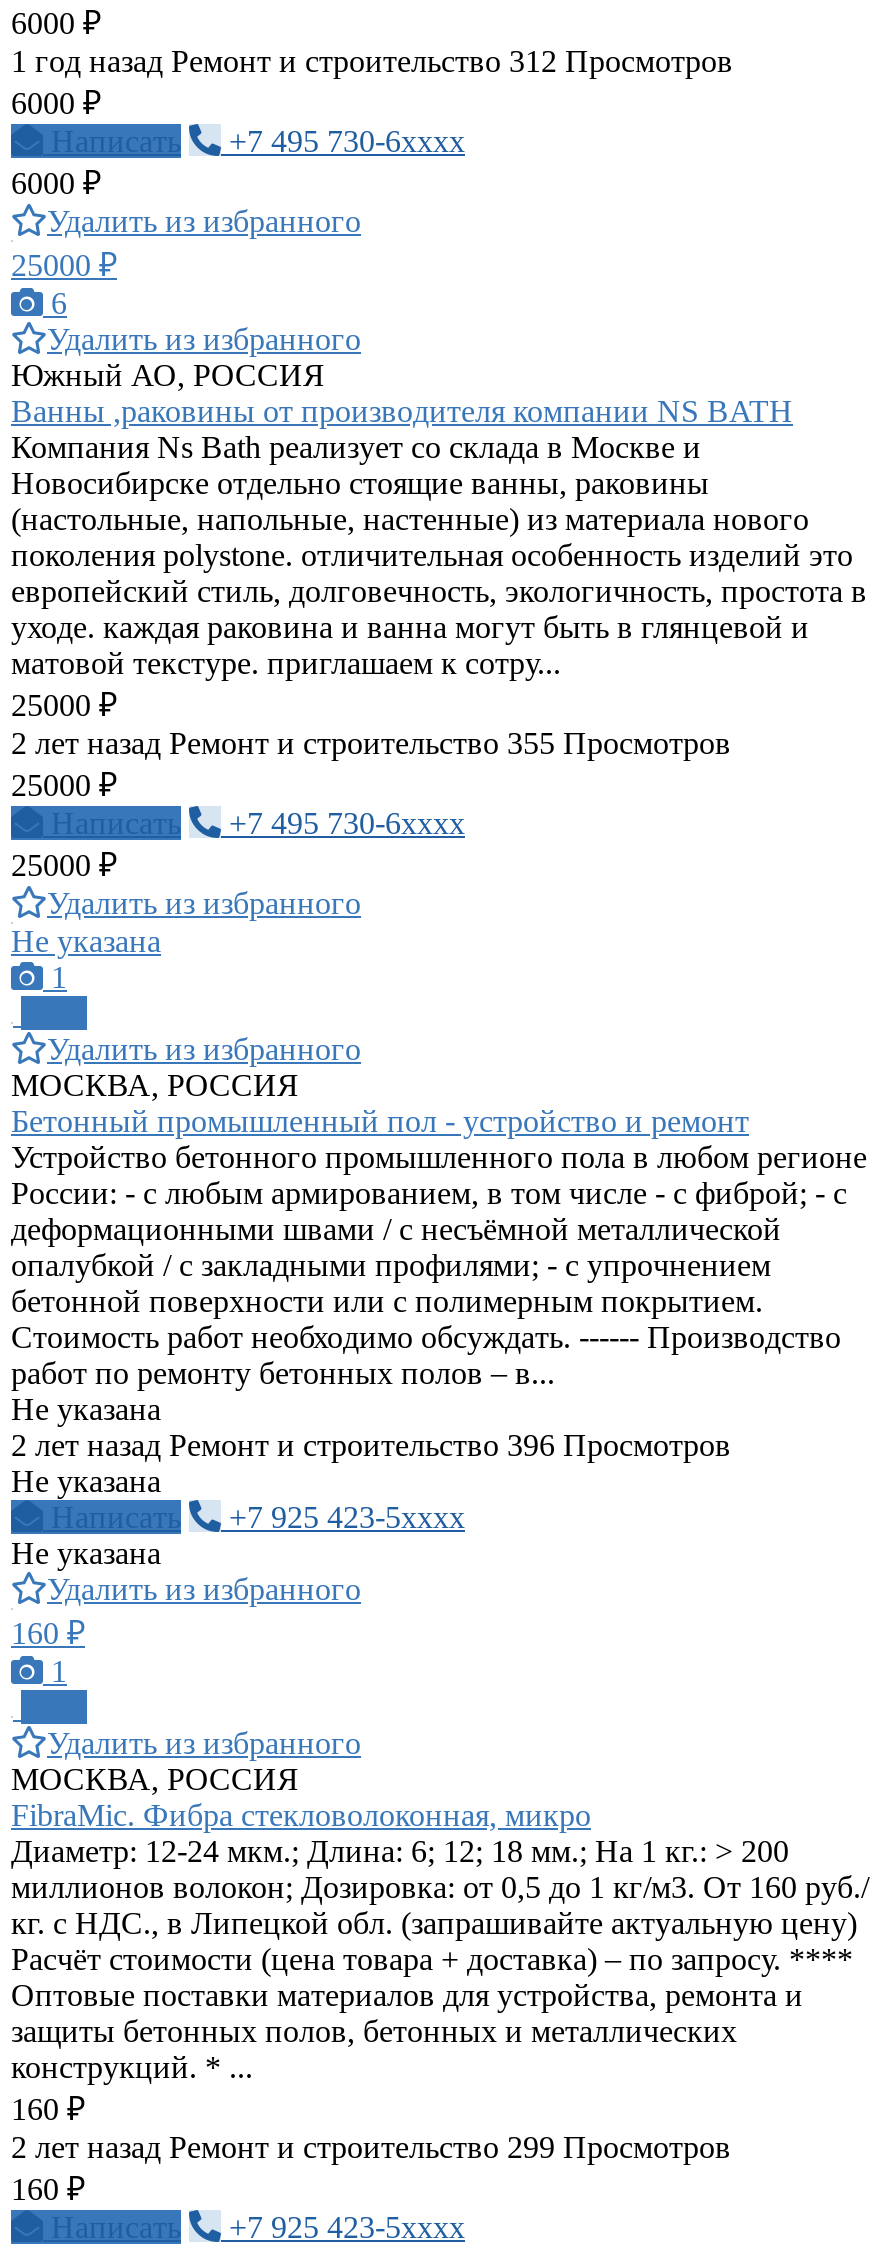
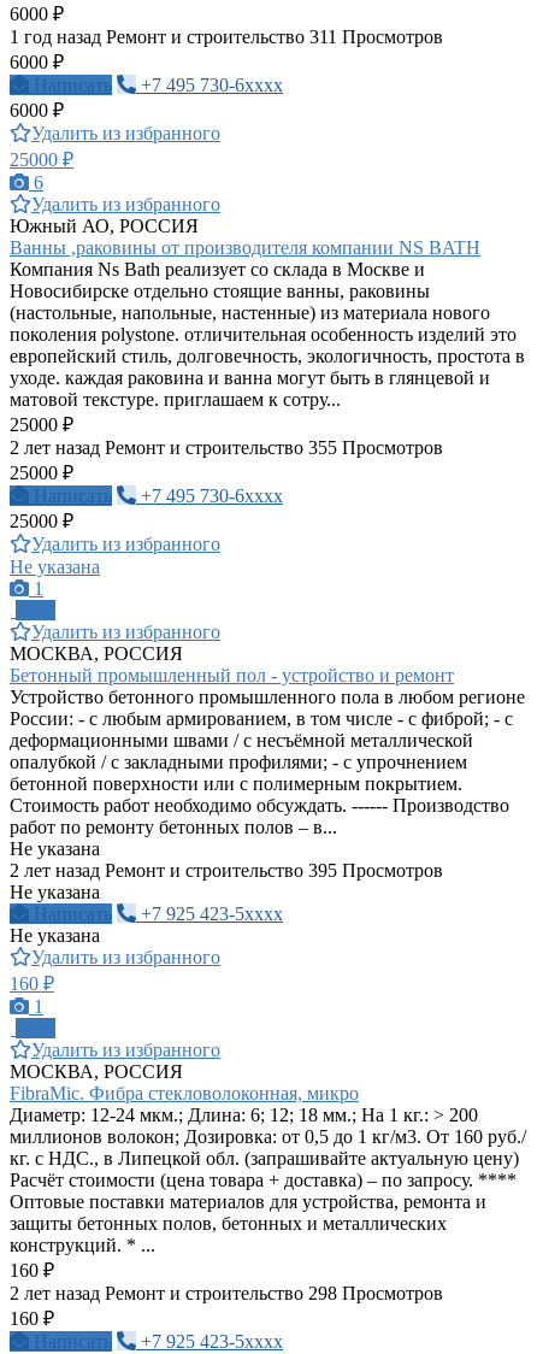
[11,44,733,78] 1 год назад Ремонт и строительство 312 Просмотров -> [10,27,443,47] 1 год назад Ремонт и строительство 311 Просмотров
[11,1428,731,1462] 2 лет назад Ремонт и строительство 396 Просмотров -> [10,860,443,881] 2 лет назад Ремонт и строительство 395 Просмотров
[11,2130,731,2164] 2 лет назад Ремонт и строительство 299 Просмотров -> [10,1283,443,1303] 2 лет назад Ремонт и строительство 298 Просмотров

